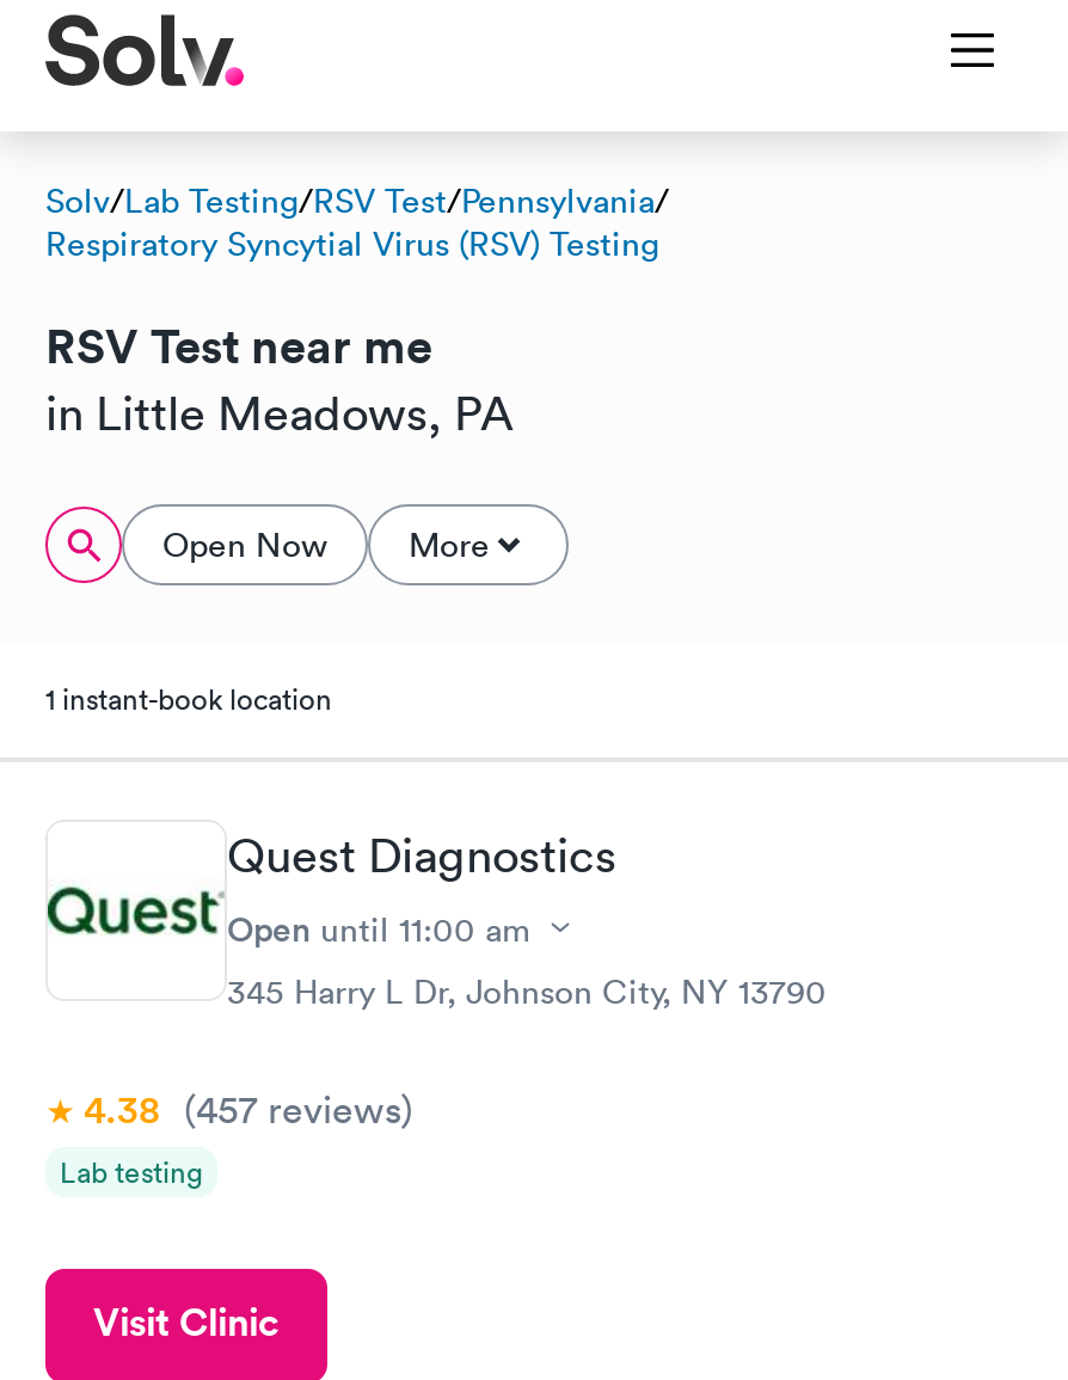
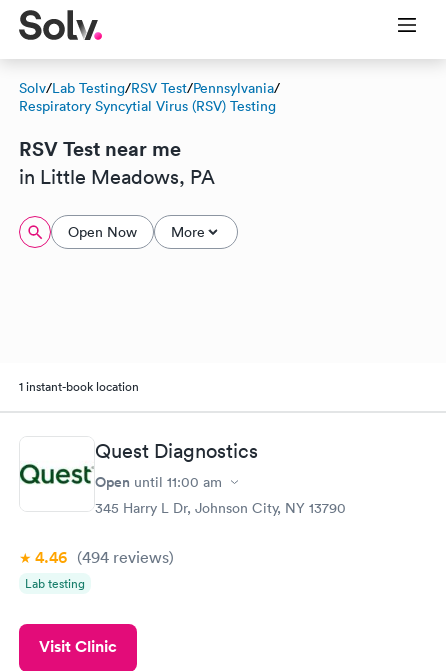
[84,1084,413,1134] 4.38 (457 reviews) -> [35,547,174,568] 4.46 (494 reviews)

